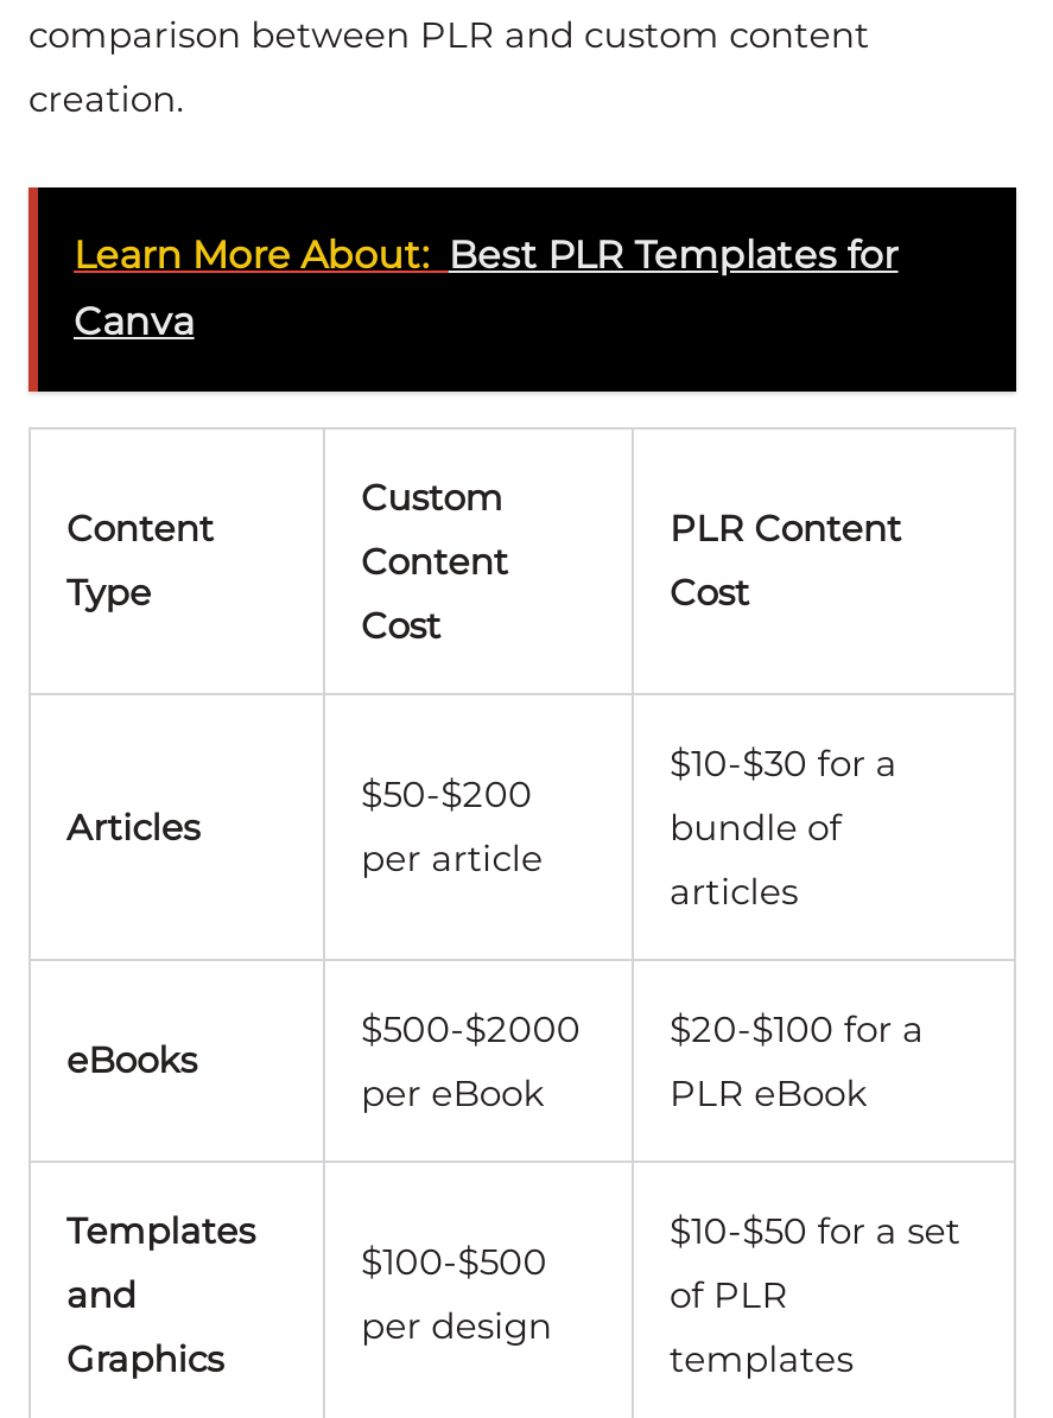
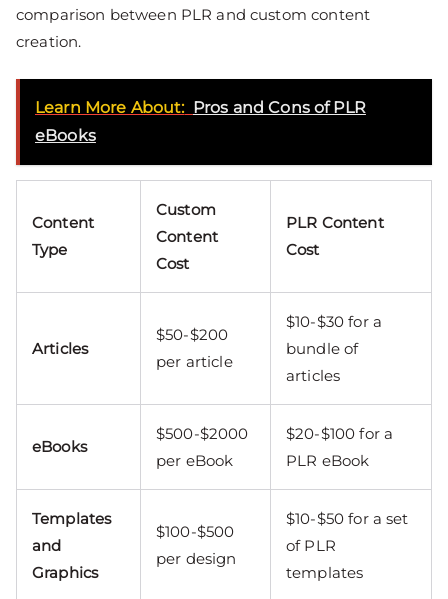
[74,231,898,276] Learn More About: Best PLR Templates for -> [35,97,366,116] Learn More About: Pros and Cons of PLR
[74,298,194,343] Canva -> [35,125,96,144] eBooks

